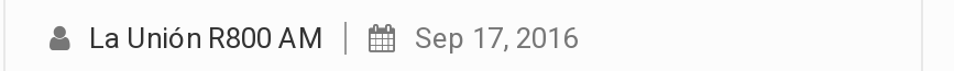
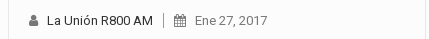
[415,23,578,55] Sep 17, 2016 -> [195,13,267,28] Ene 27, 2017

